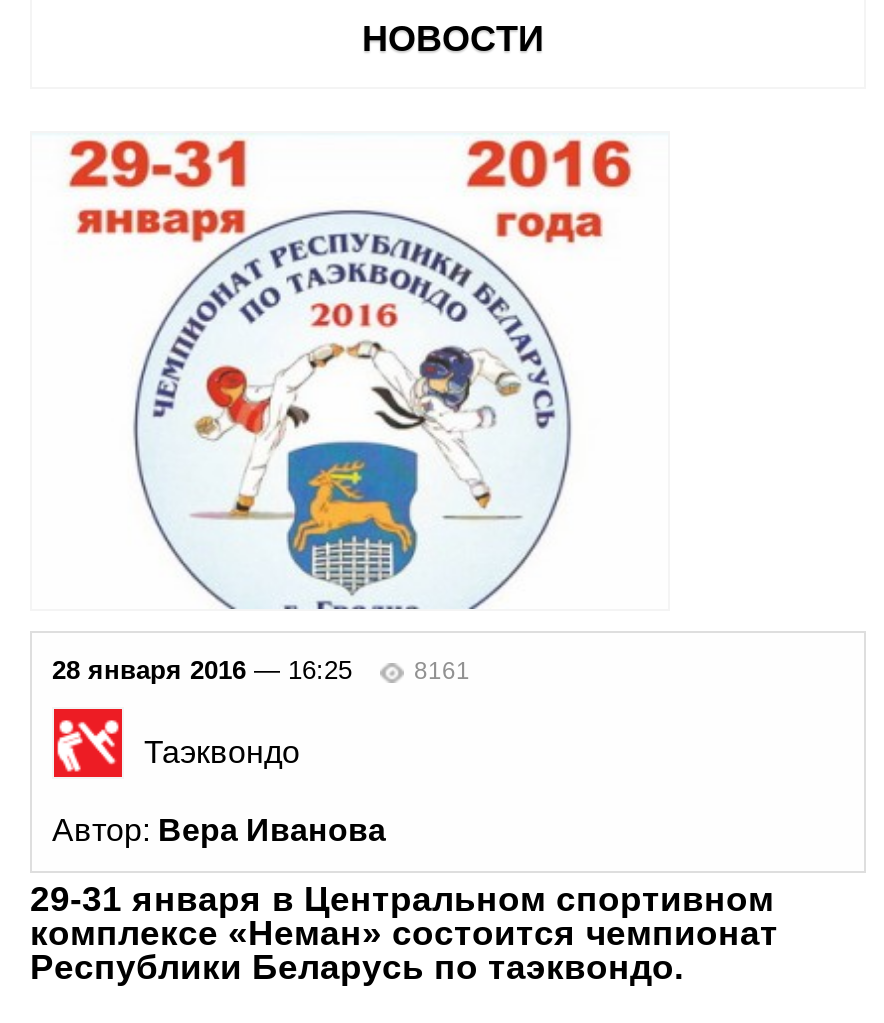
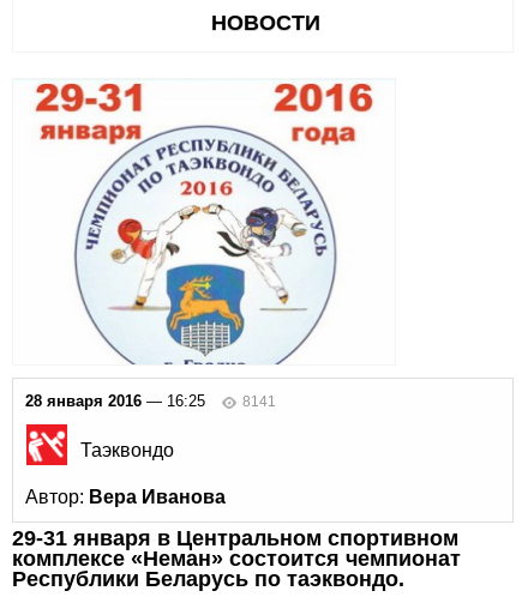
[52,656,470,686] 28 января 2016 — 16:25 8161 -> [25,392,276,410] 28 января 2016 — 16:25 8141

